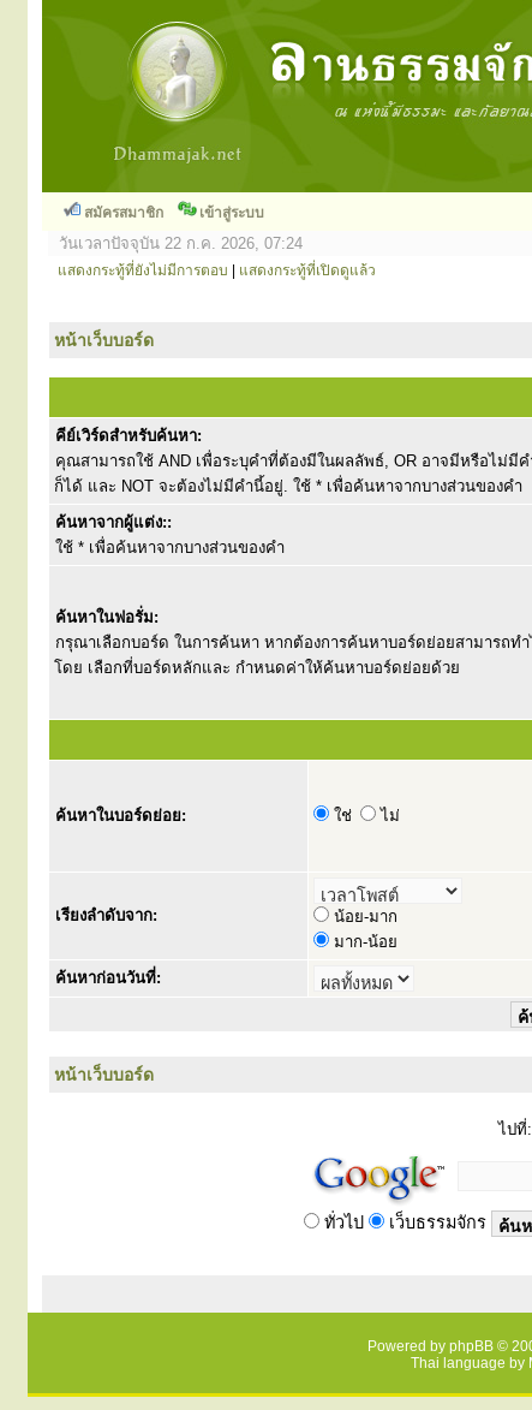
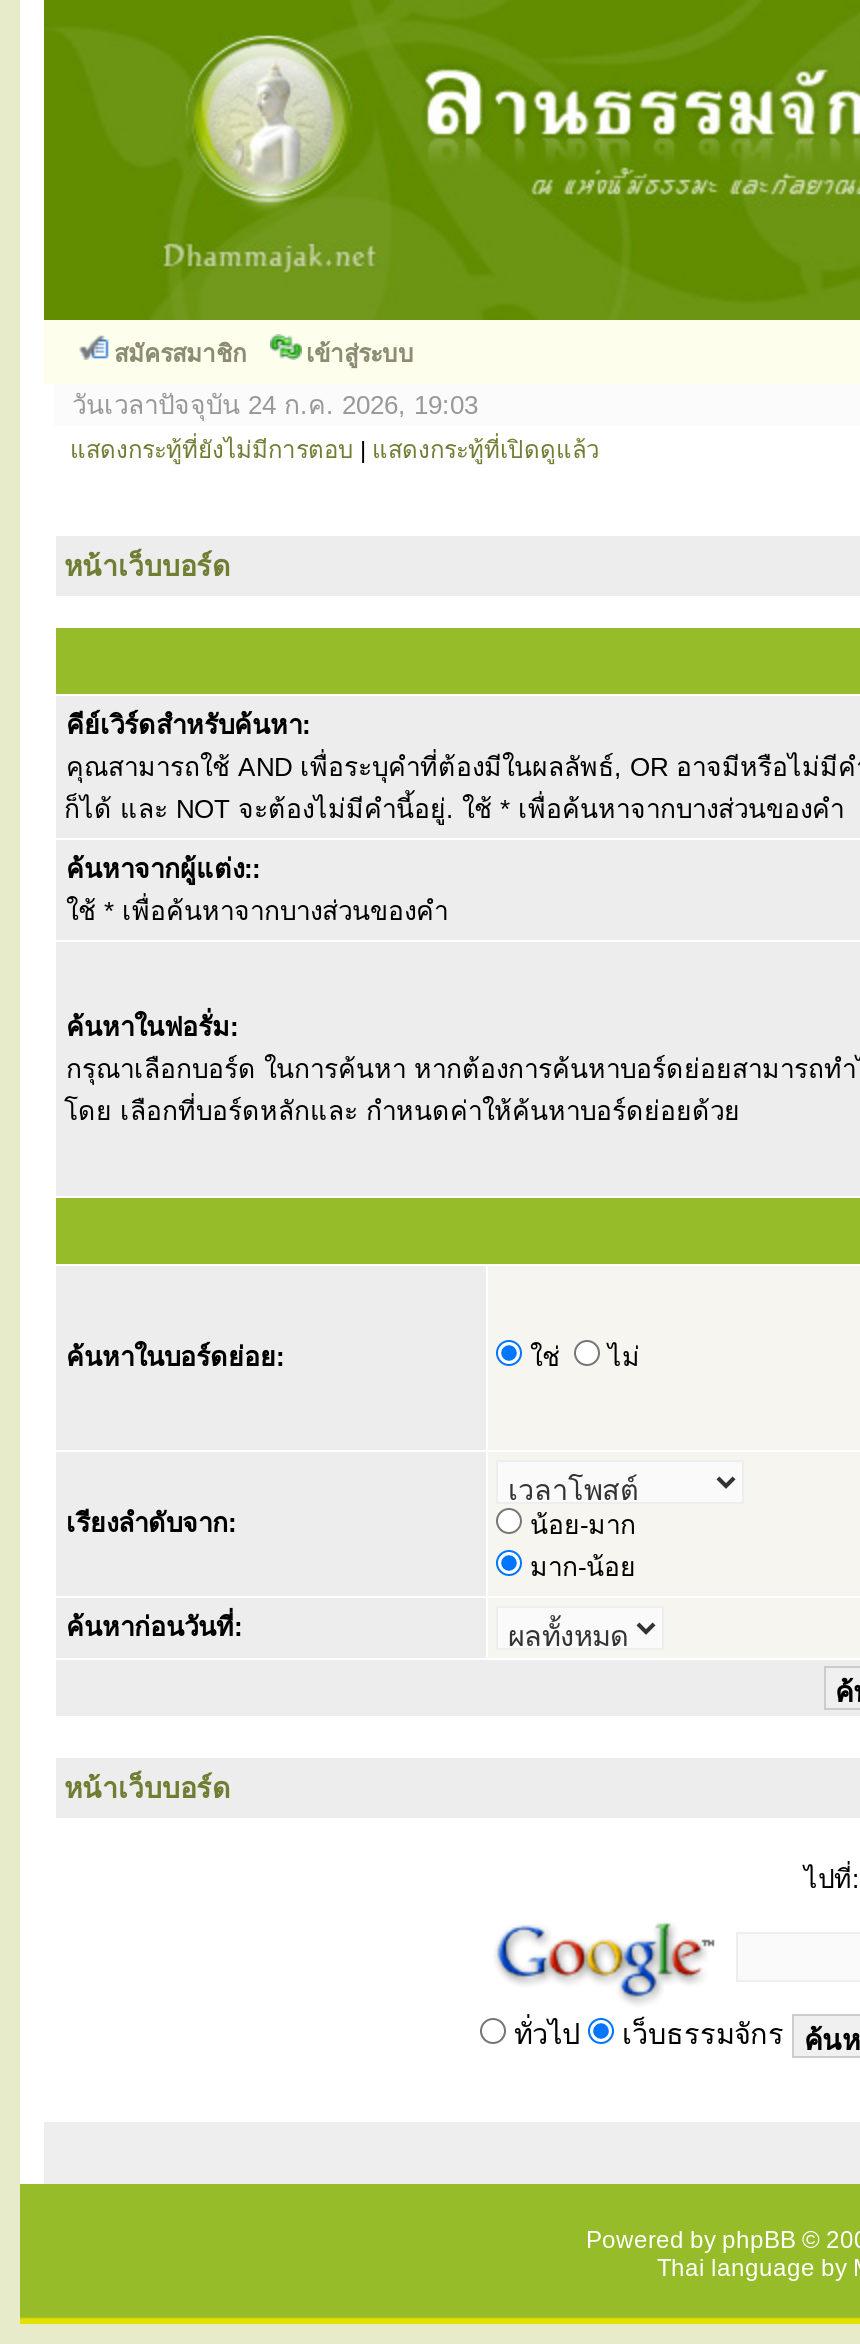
[59,234,312,252] วันเวลาปัจจุบัน 22 ก.ค. 2026, 07:24 -> [72,390,494,420] วันเวลาปัจจุบัน 24 ก.ค. 2026, 19:03

